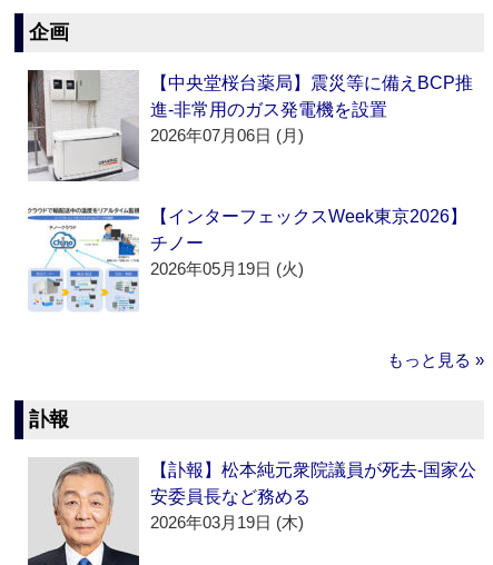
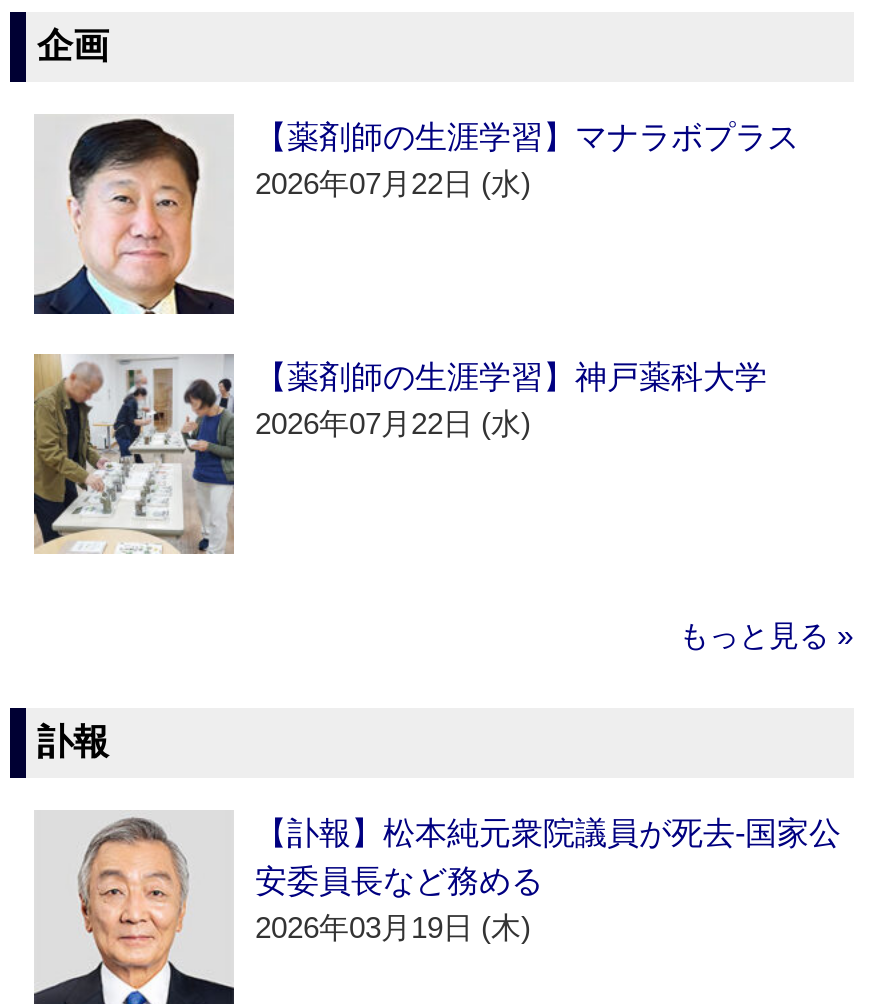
[27,69,473,182] [image] | 【中央堂桜台薬局】震災等に備えBCP推 | 進‐非常用のガス発電機を設置 | 2026年07月06日 (月) -> [32,114,799,316] [image] | 【薬剤師の生涯学習】マナラボプラス | 2026年07月22日 (水)
[27,204,468,315] [image] | 【インターフェックスWeek東京2026】 | チノー | 2026年05月19日 (火) -> [32,352,767,556] [image] | 【薬剤師の生涯学習】神戸薬科大学 | 2026年07月22日 (水)

